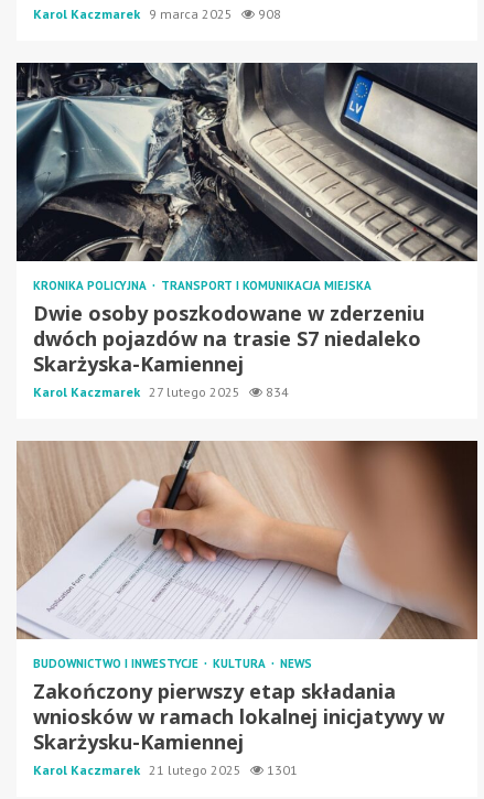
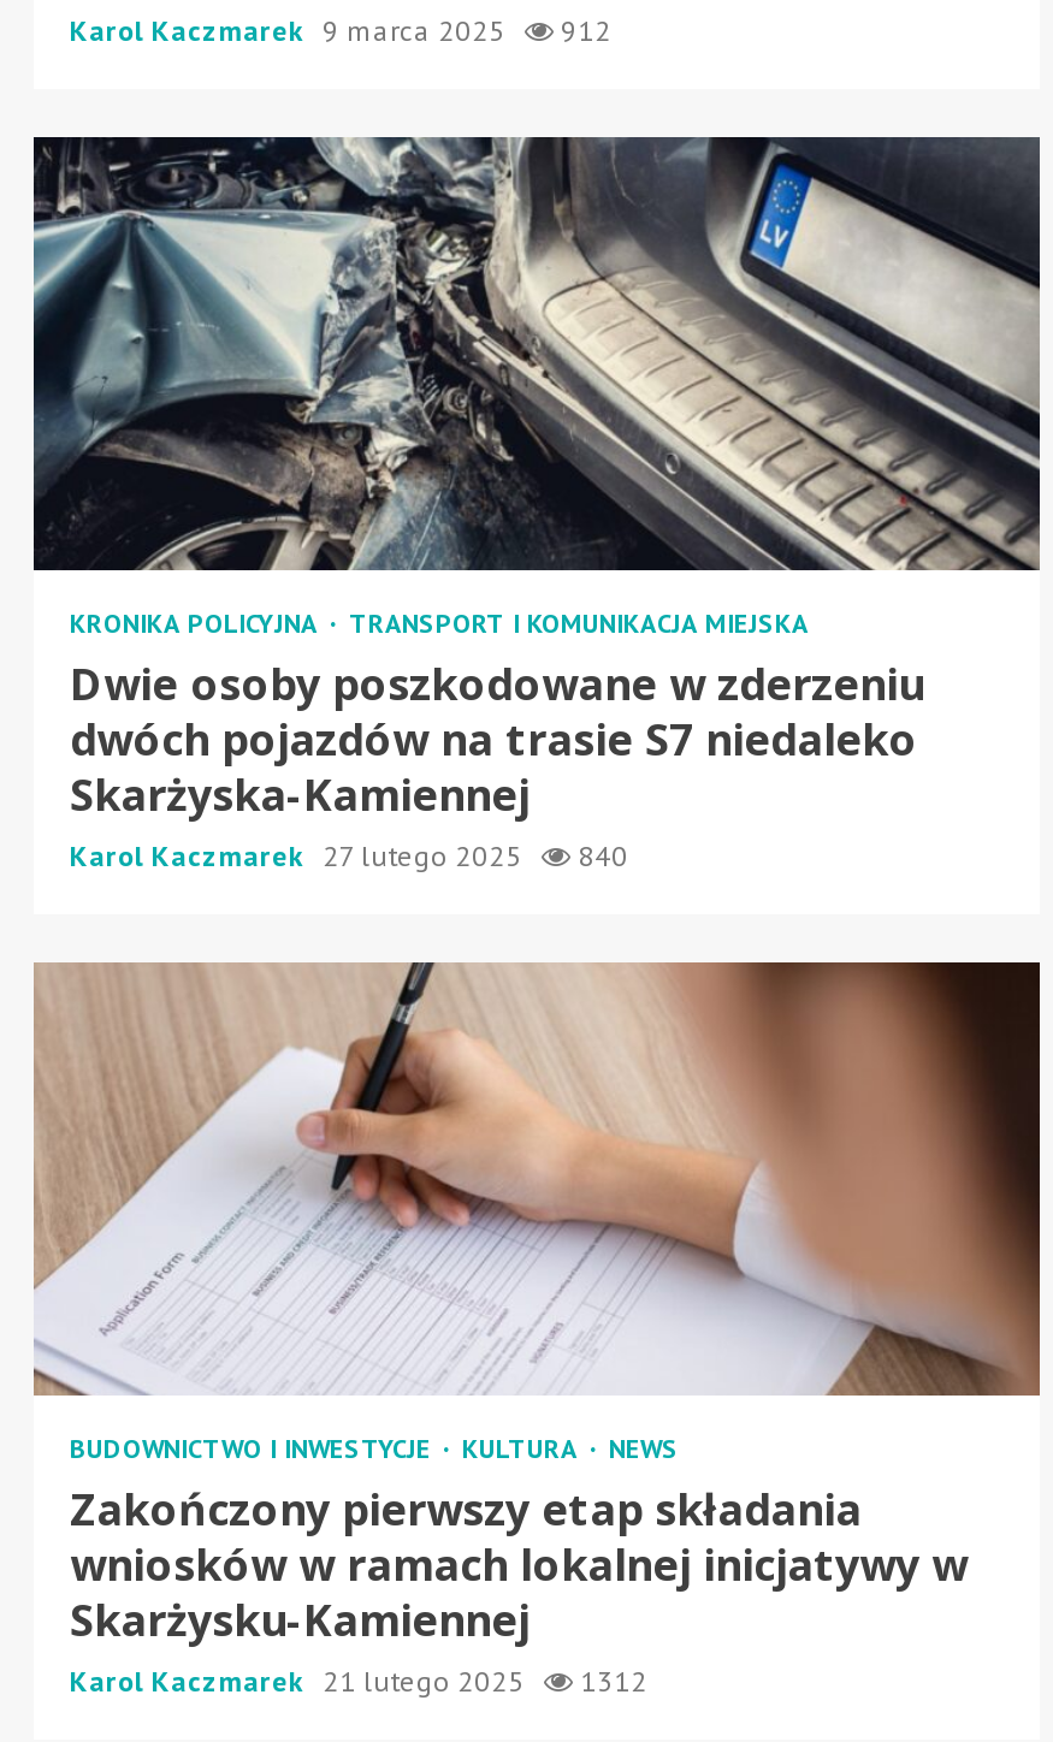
[33,5,281,22] Karol Kaczmarek 9 marca 2025 908 -> [70,11,611,47] Karol Kaczmarek 9 marca 2025 912
[33,383,289,400] Karol Kaczmarek 27 lutego 2025 834 -> [70,836,628,872] Karol Kaczmarek 27 lutego 2025 840
[33,761,298,778] Karol Kaczmarek 21 lutego 2025 1301 -> [70,1662,647,1698] Karol Kaczmarek 21 lutego 2025 1312

